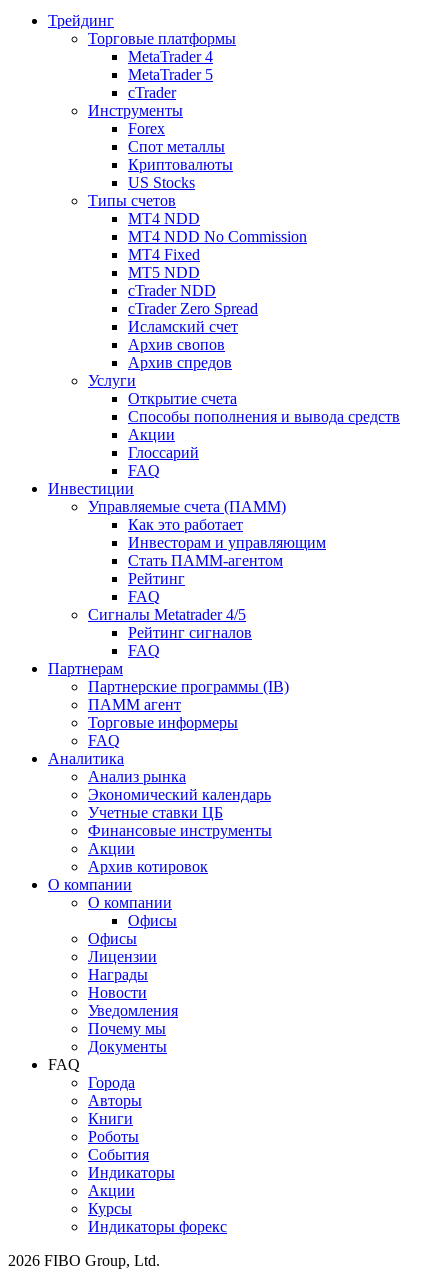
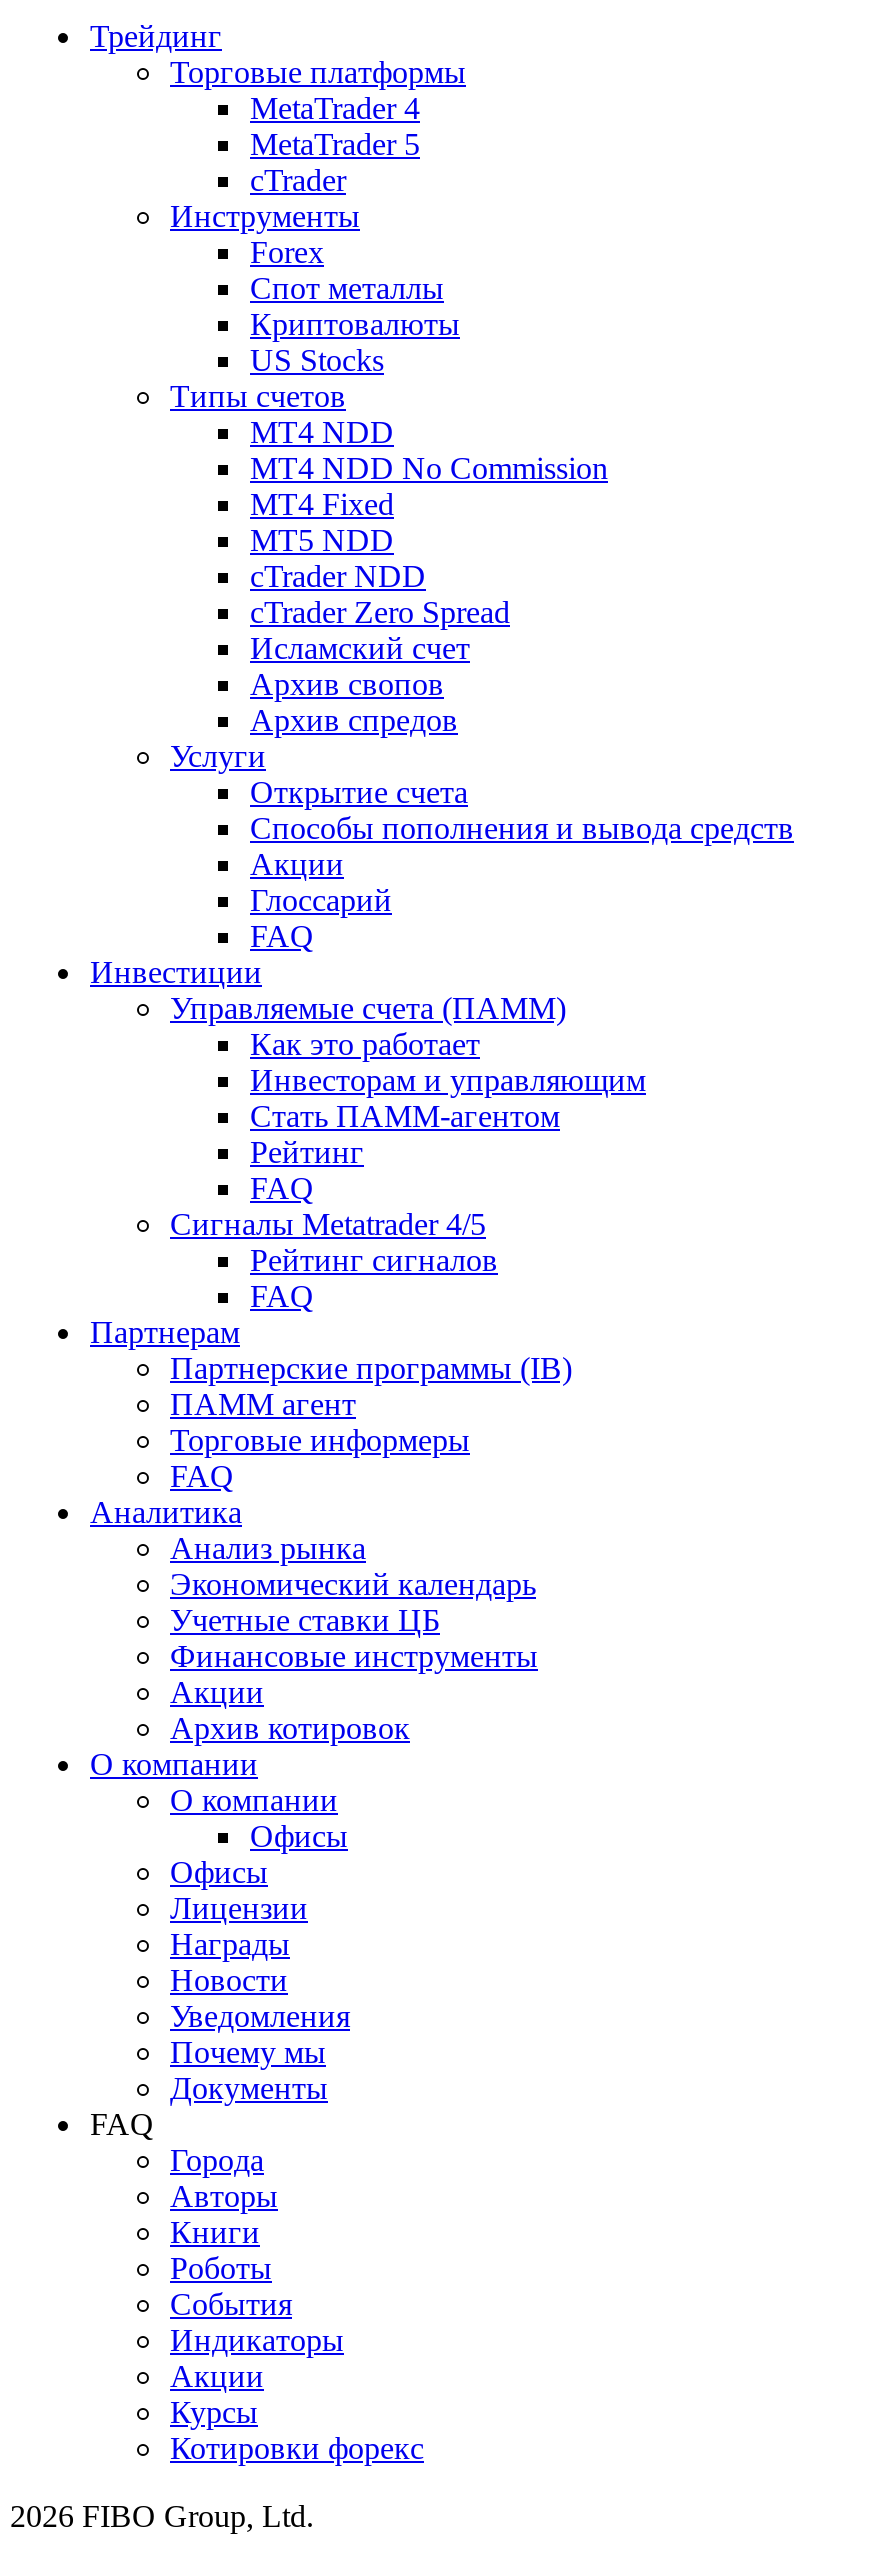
[88,1218,227,1235] Индикаторы форекс -> [170,2430,424,2464] Котировки форекс

